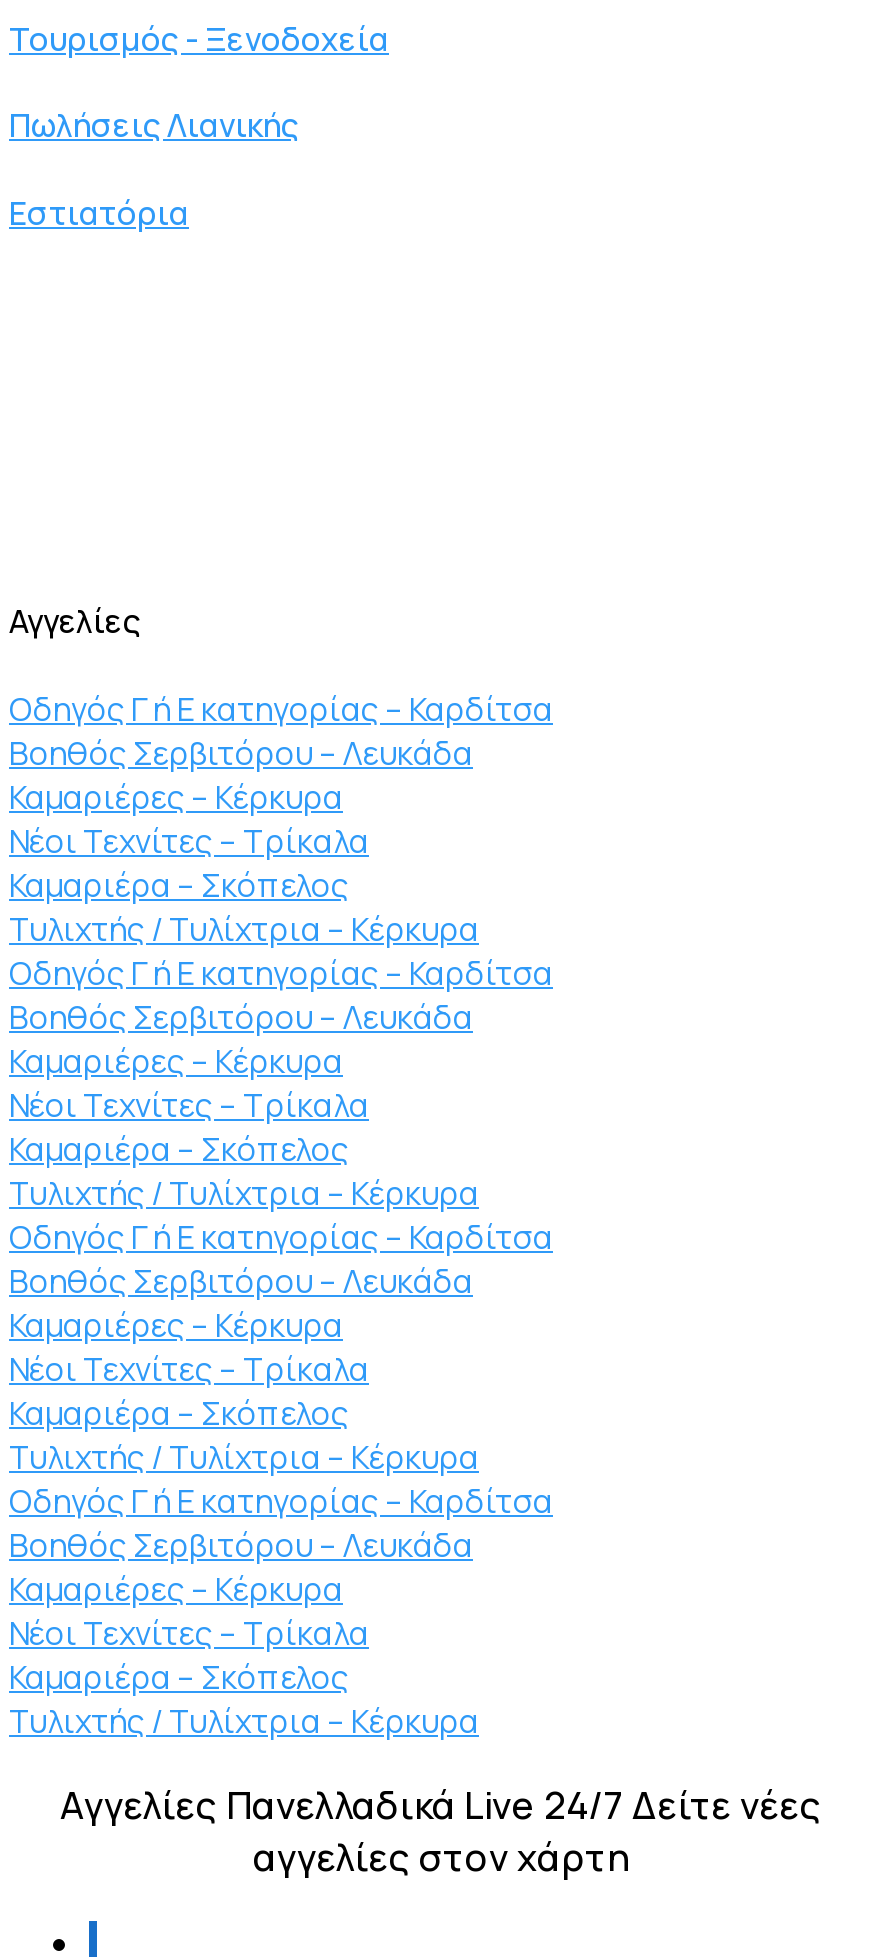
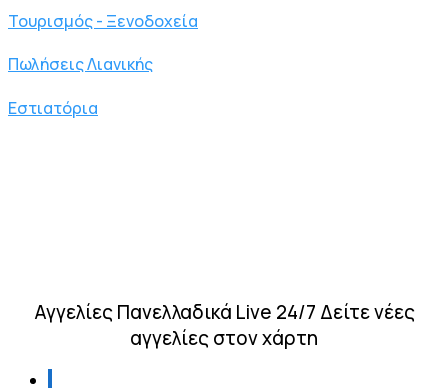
[9,600,553,1742] Αγγελίες | Οδηγός Γ ή Ε κατηγορίας – Καρδίτσα | Βοηθός Σερβιτόρου – Λευκάδα | Καμαριέρες – Κέρκυρα | Νέοι Τεχνίτες – Τρίκαλα | Καμαριέρα – Σκόπελος | Τυλιχτής / Τυλίχτρια – Κέρκυρα | Οδηγός Γ ή Ε κατηγορίας – Καρδίτσα | Βοηθός Σερβιτόρου – Λευκάδα | Καμαριέρες – Κέρκυρα | Νέοι Τεχνίτες – Τρίκαλα | Καμαριέρα – Σκόπελος | Τυλιχτής / Τυλίχτρια – Κέρκυρα | Οδηγός Γ ή Ε κατηγορίας – Καρδίτσα | Βοηθός Σερβιτόρου – Λευκάδα | Καμαριέρες – Κέρκυρα | Νέοι Τεχνίτες – Τρίκαλα | Καμαριέρα – Σκόπελος | Τυλιχτής / Τυλίχτρια – Κέρκυρα | Οδηγός Γ ή Ε κατηγορίας – Καρδίτσα | Βοηθός Σερβιτόρου – Λευκάδα | Καμαριέρες – Κέρκυρα | Νέοι Τεχνίτες – Τρίκαλα | Καμαριέρα – Σκόπελος | Τυλιχτής / Τυλίχτρια – Κέρκυρα -> none

